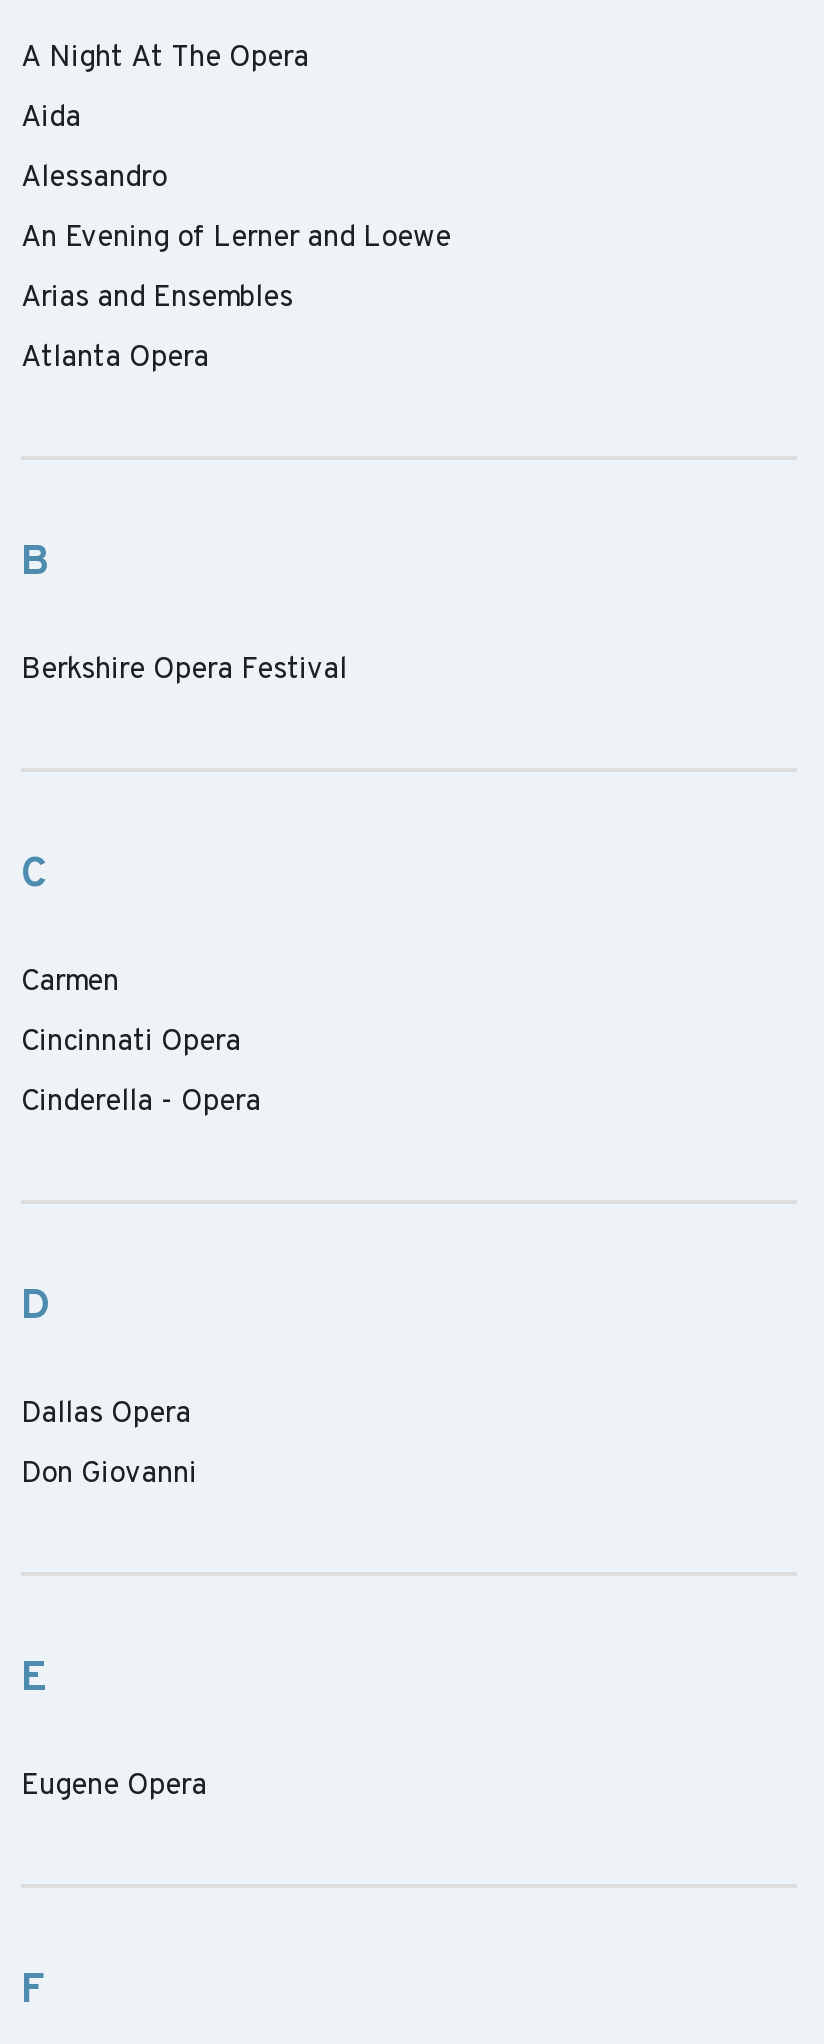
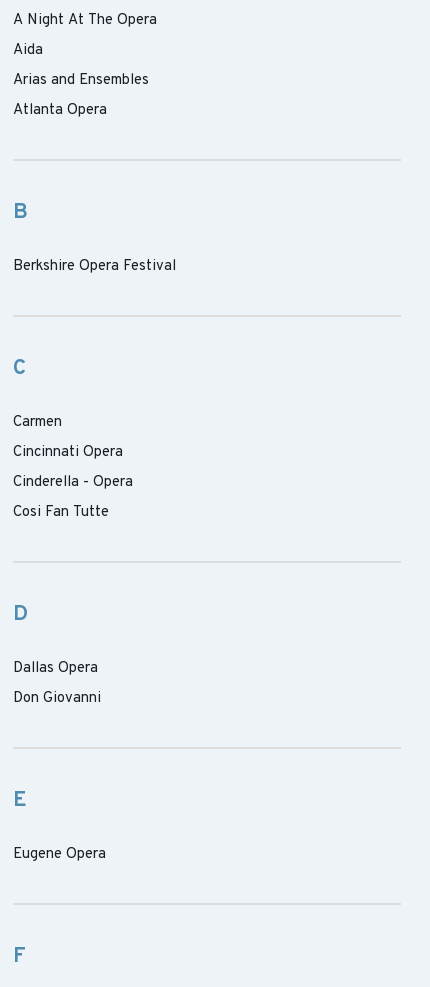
[21,160,451,258] Alessandro | An Evening of Lerner and Loewe -> none
moved [21,280,347,1122] -> [13,71,176,492]: Arias and Ensembles | Atlanta Opera | B | Berkshire Opera Festival | C | Carmen | Cincinnati Opera | Cinderella - Opera
none -> [13,503,109,522] Cosi Fan Tutte

